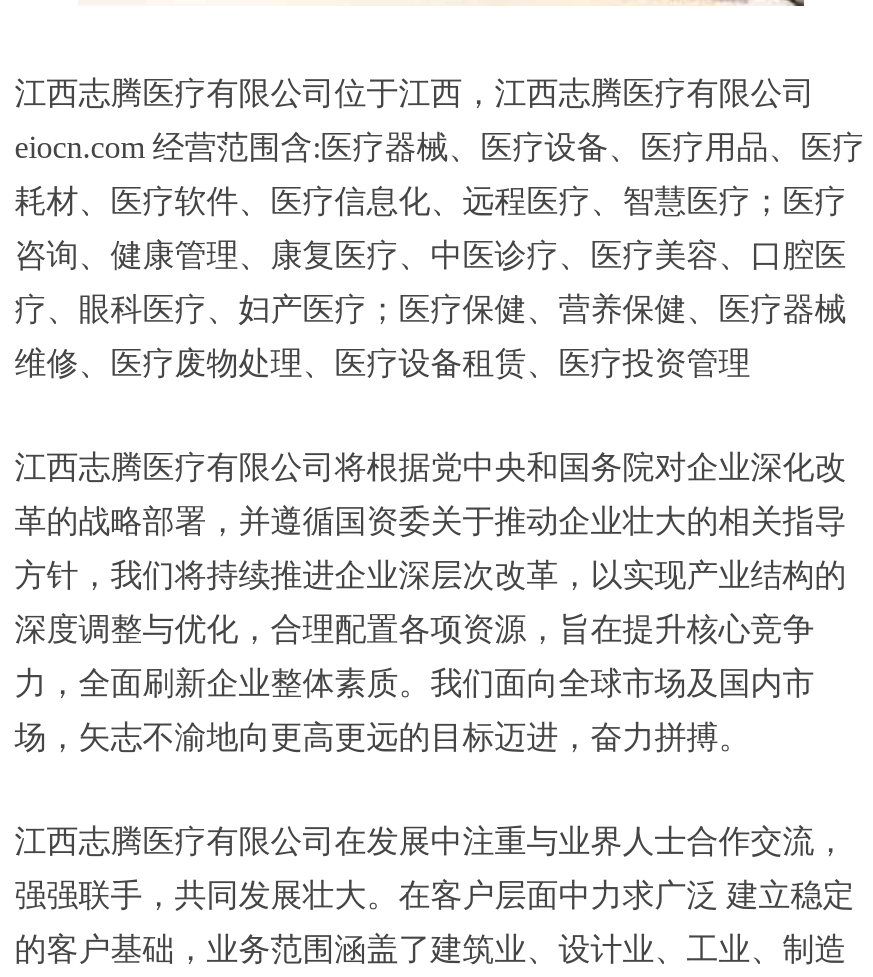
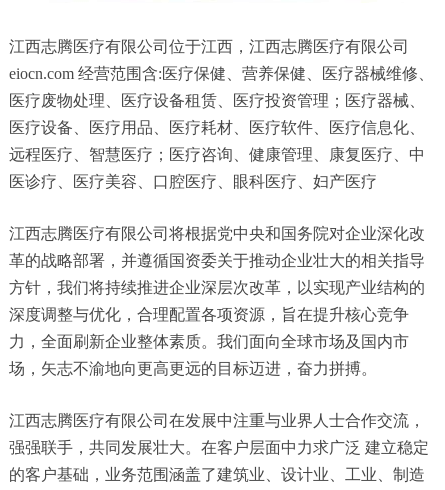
[14,130,864,164] eiocn.com 经营范围含:医疗器械、医疗设备、医疗用品、医疗 -> [9,65,434,82] eiocn.com 经营范围含:医疗保健、营养保健、医疗器械维修、
[14,184,846,218] 耗材、医疗软件、医疗信息化、远程医疗、智慧医疗；医疗 -> [9,92,425,109] 医疗废物处理、医疗设备租赁、医疗投资管理；医疗器械、
[14,238,846,272] 咨询、健康管理、康复医疗、中医诊疗、医疗美容、口腔医 -> [9,119,425,136] 医疗设备、医疗用品、医疗耗材、医疗软件、医疗信息化、
[14,292,846,326] 疗、眼科医疗、妇产医疗；医疗保健、营养保健、医疗器械 -> [9,146,425,163] 远程医疗、智慧医疗；医疗咨询、健康管理、康复医疗、中
[14,346,750,380] 维修、医疗废物处理、医疗设备租赁、医疗投资管理 -> [9,173,377,190] 医诊疗、医疗美容、口腔医疗、眼科医疗、妇产医疗

